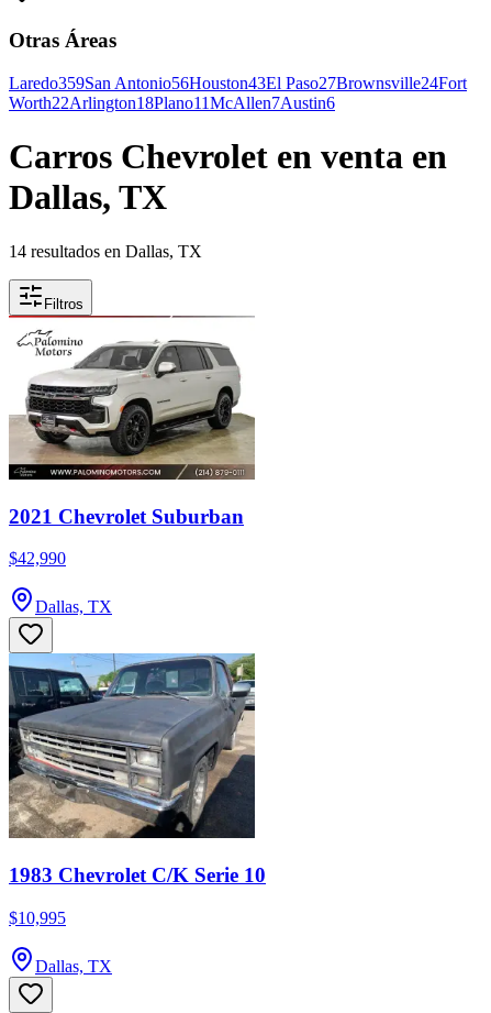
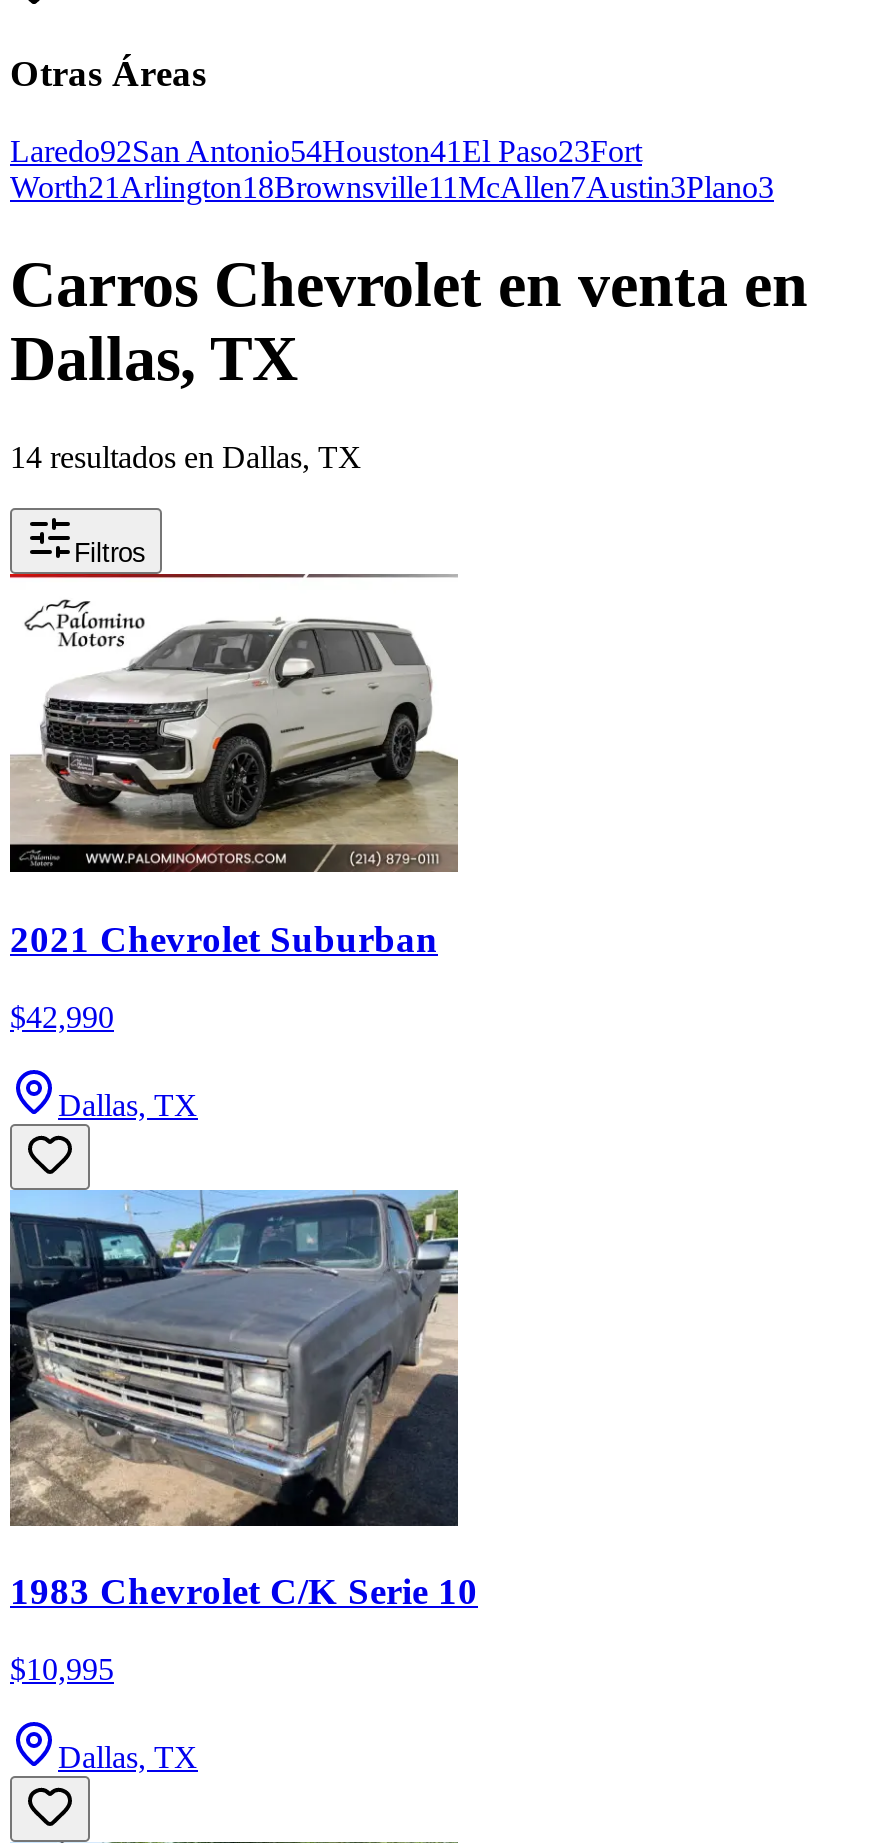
[9,74,467,112] Laredo359San Antonio56Houston43El Paso27Brownsville24Fort | Worth22Arlington 18Plano 11 McAllen7Austin6 -> [10,134,774,204] Laredo92San Antonio54Houston41 El Paso23Fort | Worth21 Arlington18Brownsville11 McAllen7Austin3Plano3

